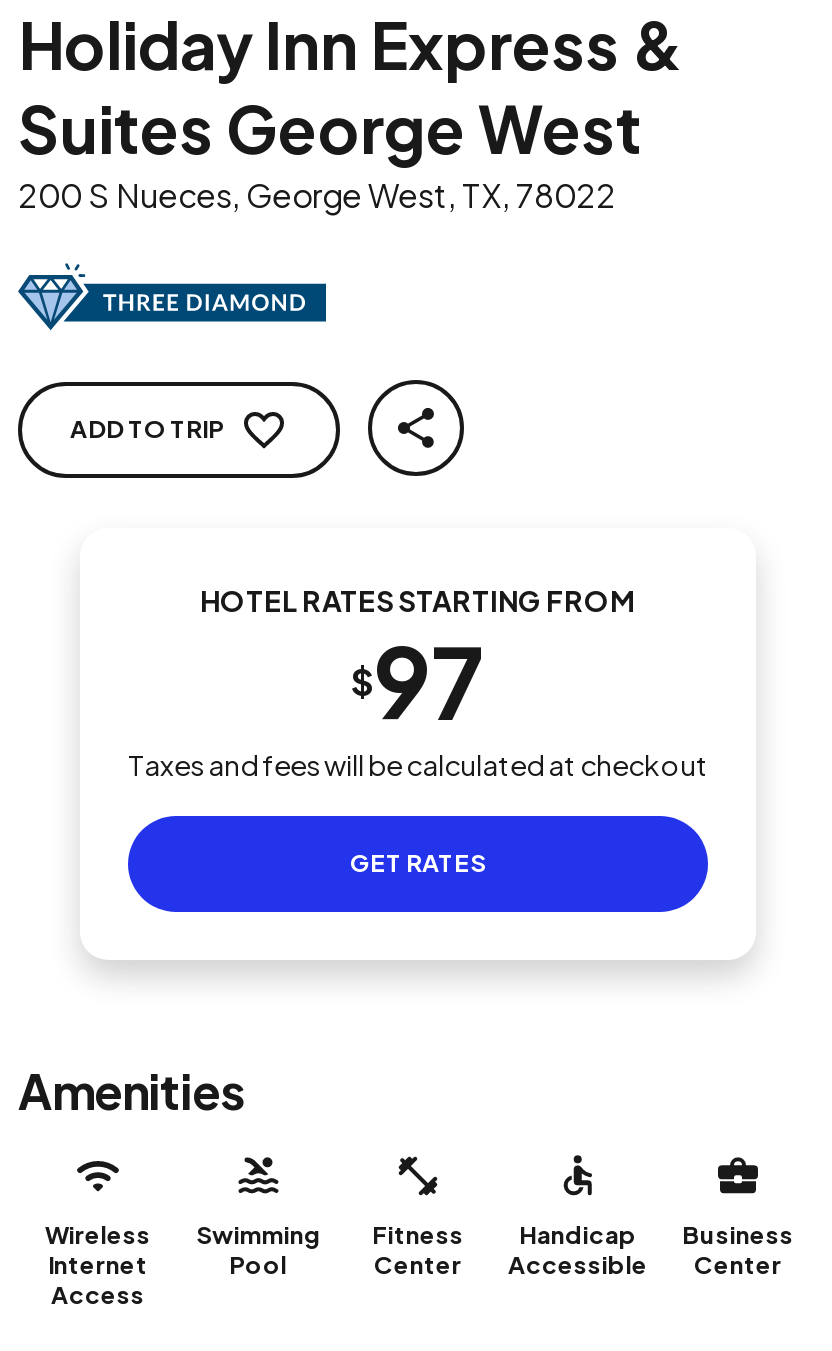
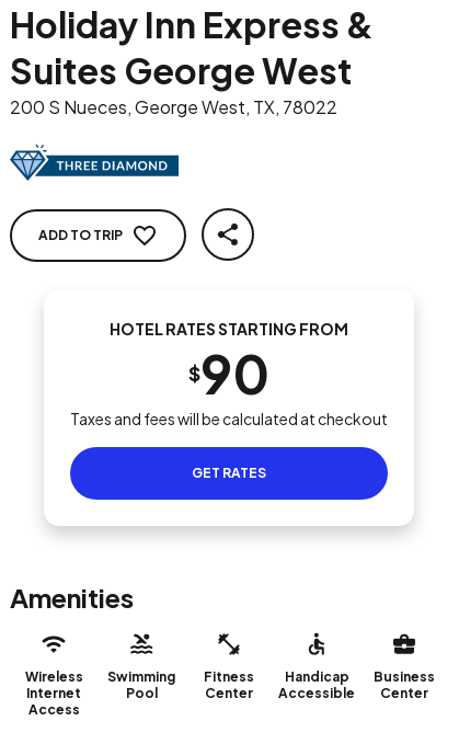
[351,620,485,742] $97 -> [188,340,269,407] $90

